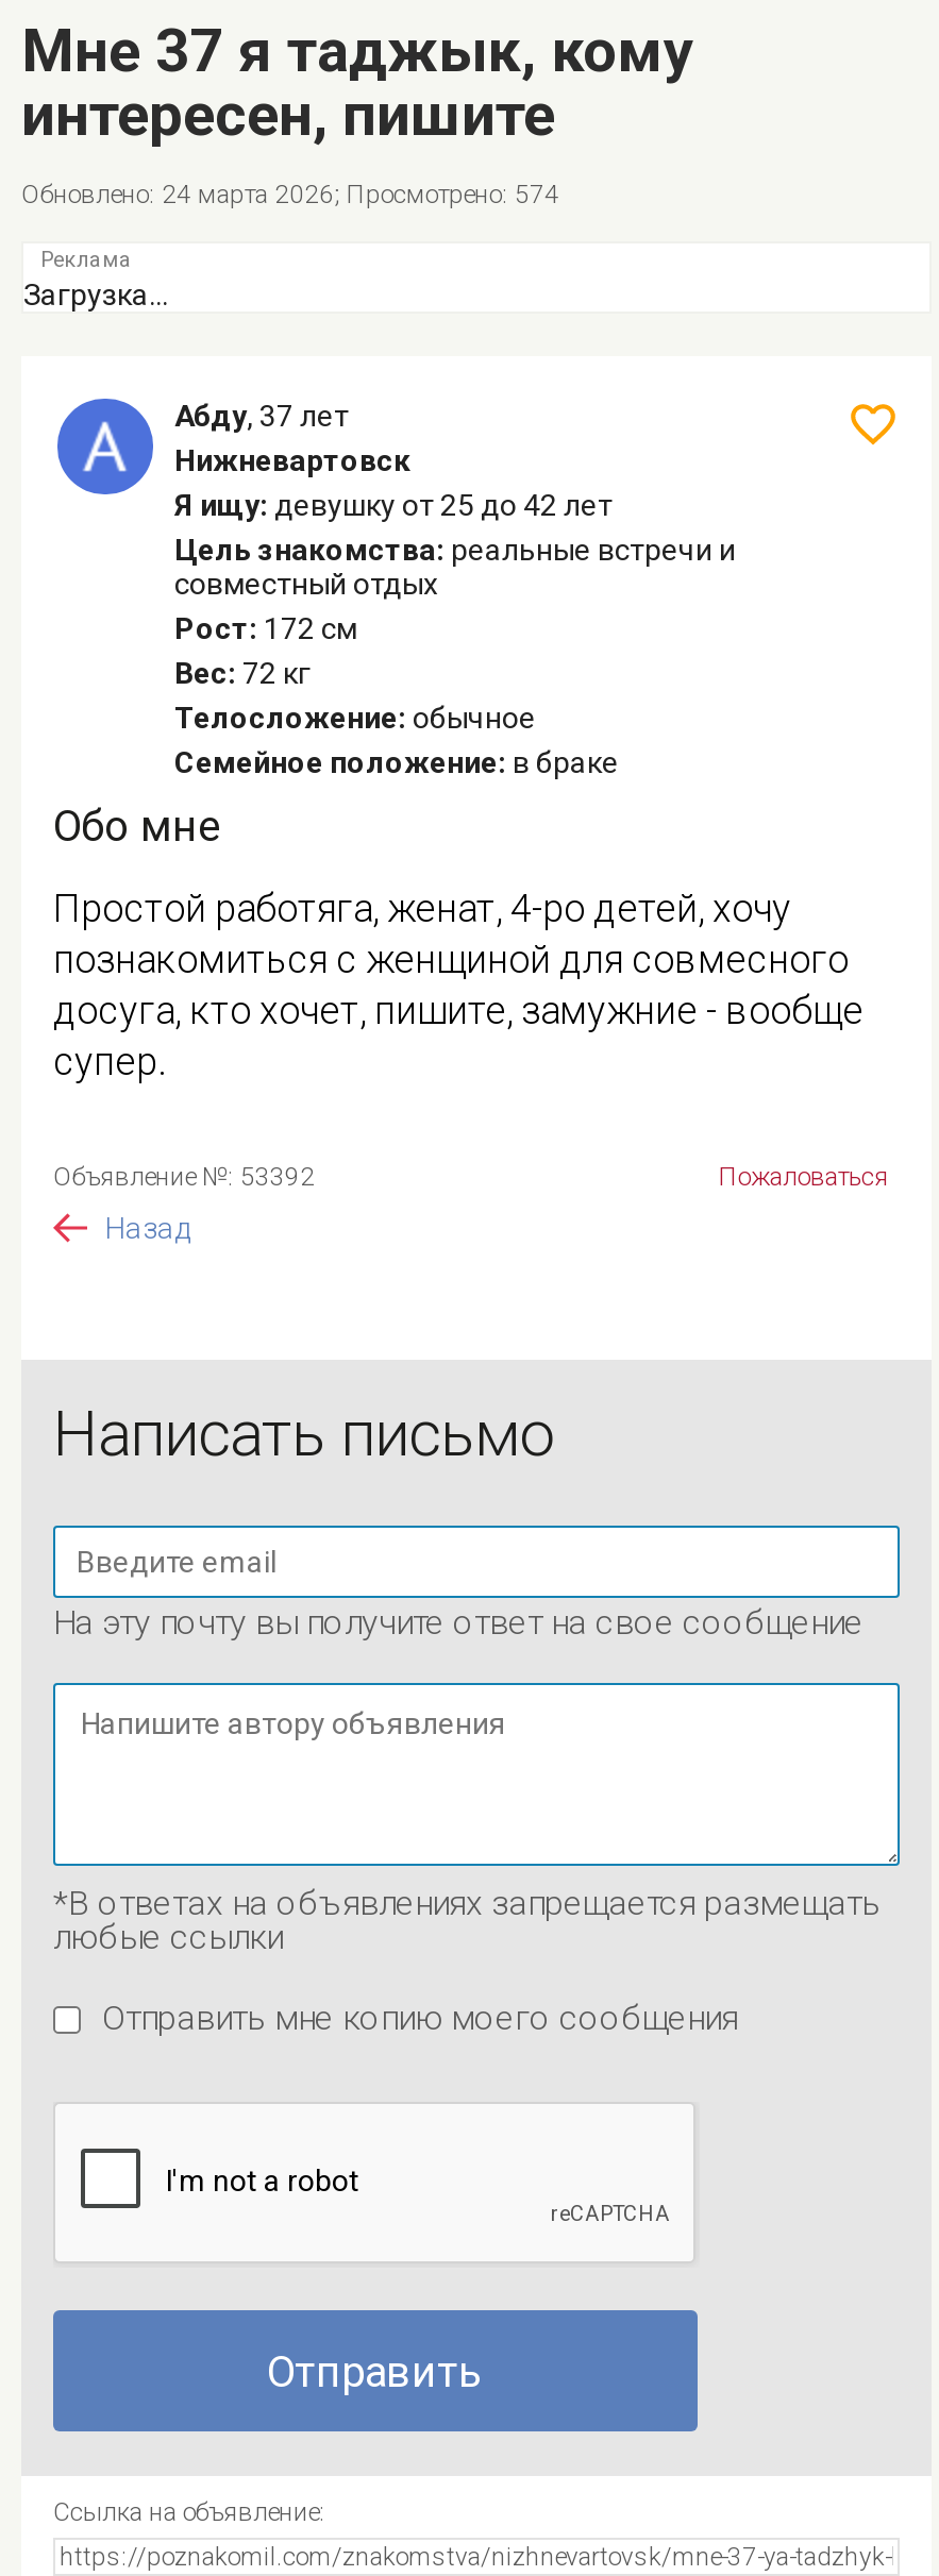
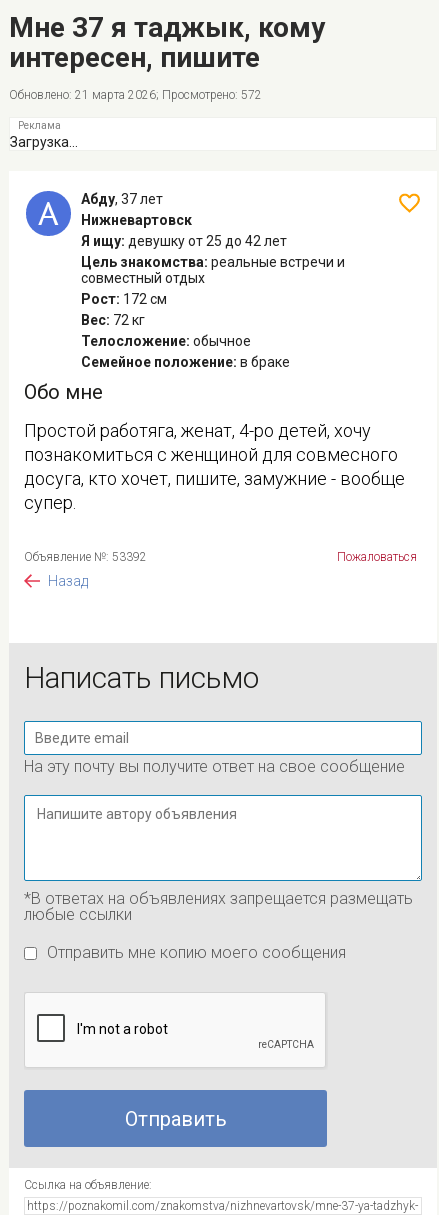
[21,180,559,209] Обновлено: 24 марта 2026; Просмотрено: 574 -> [9,88,262,102] Обновлено: 21 марта 2026; Просмотрено: 572

